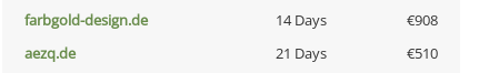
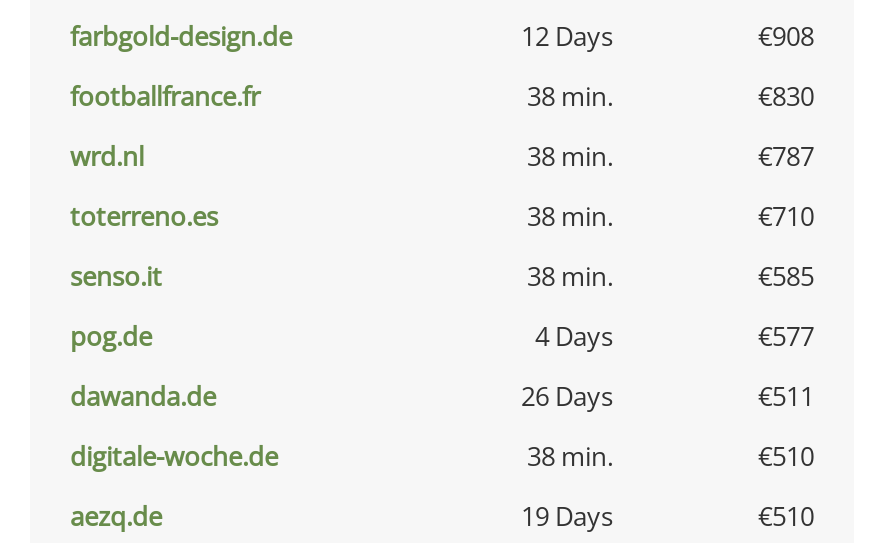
[275,10,326,30] 14 Days -> [521,18,613,54] 12 Days
none -> [70,78,814,474] footballfrance.fr | 38 min. | €830 | wrd.nl | 38 min. | €787 | toterreno.es | 38 min. | €710 | senso.it | 38 min. | €585 | pog.de | 4 Days | €577 | dawanda.de | 26 Days | €511 | digitale-woche.de | 38 min. | €510
[275,43,326,63] 21 Days -> [521,498,613,534] 19 Days

